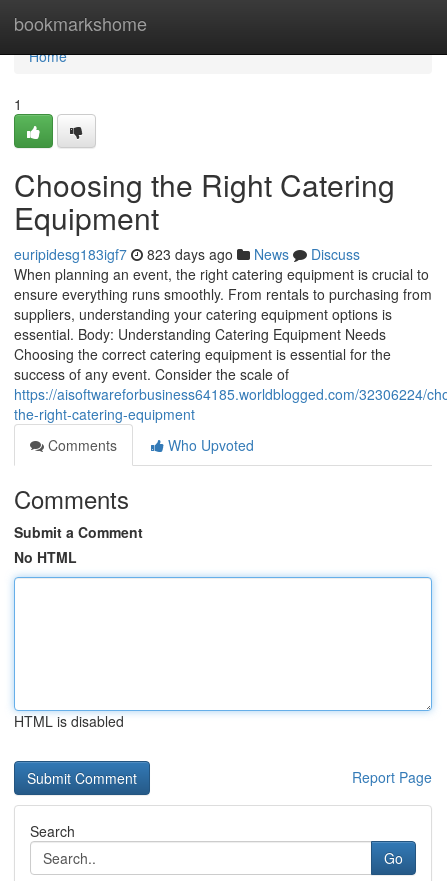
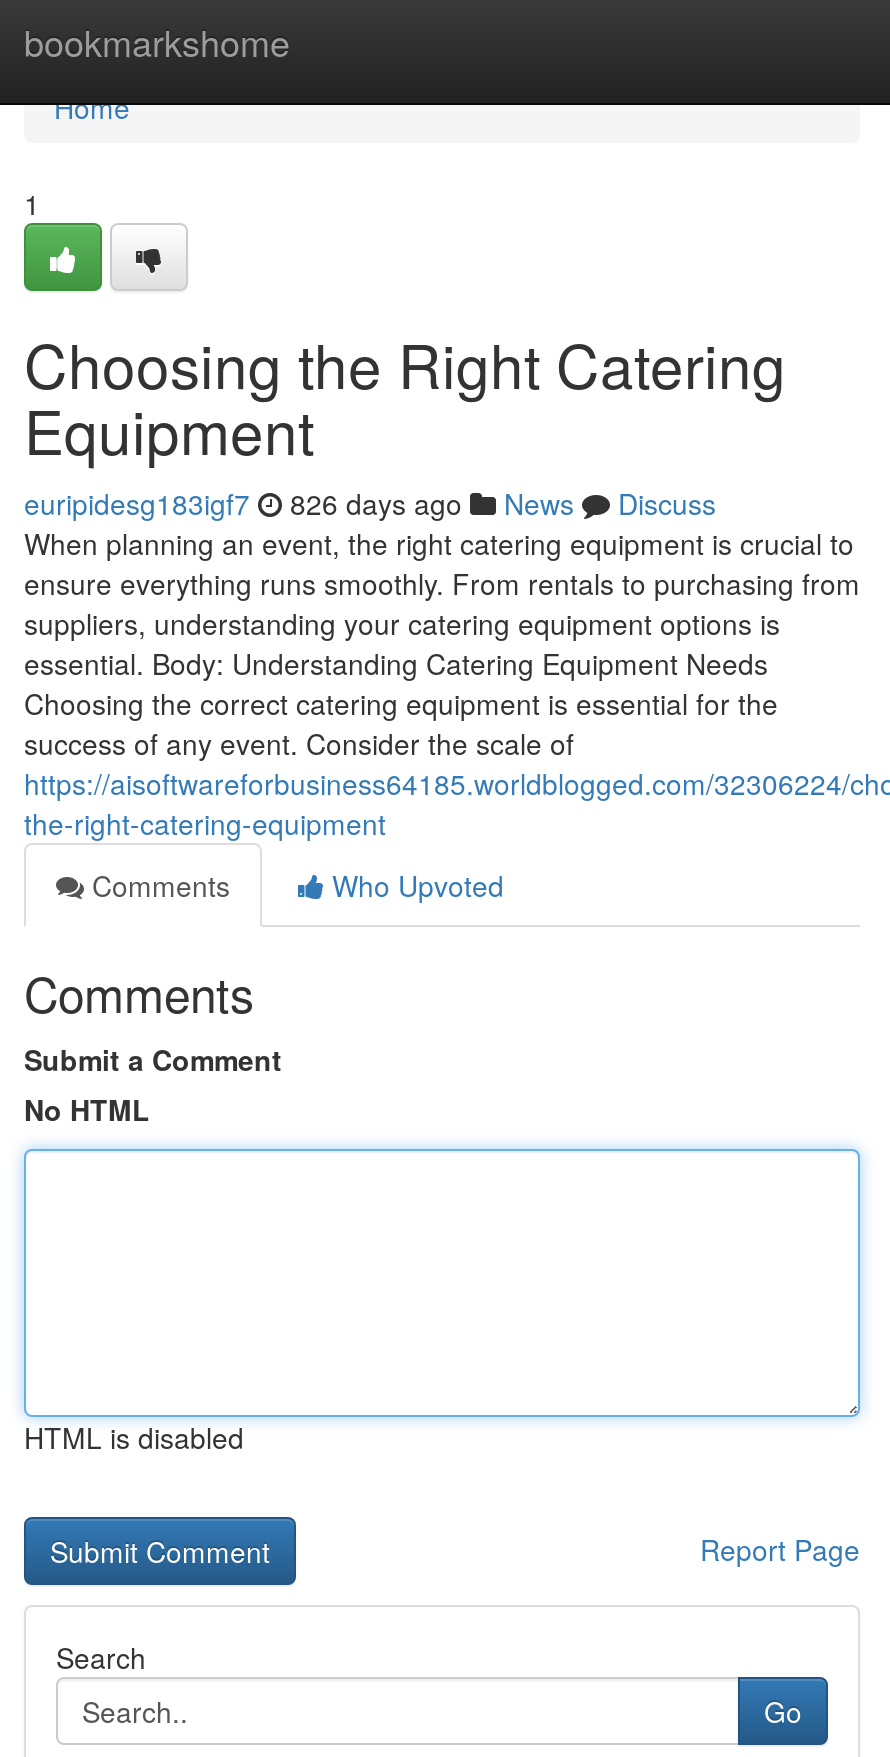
[14,244,360,264] euripidesg183igf7 823 days ago News Discuss -> [24,483,716,523] euripidesg183igf7 826 days ago News Discuss

